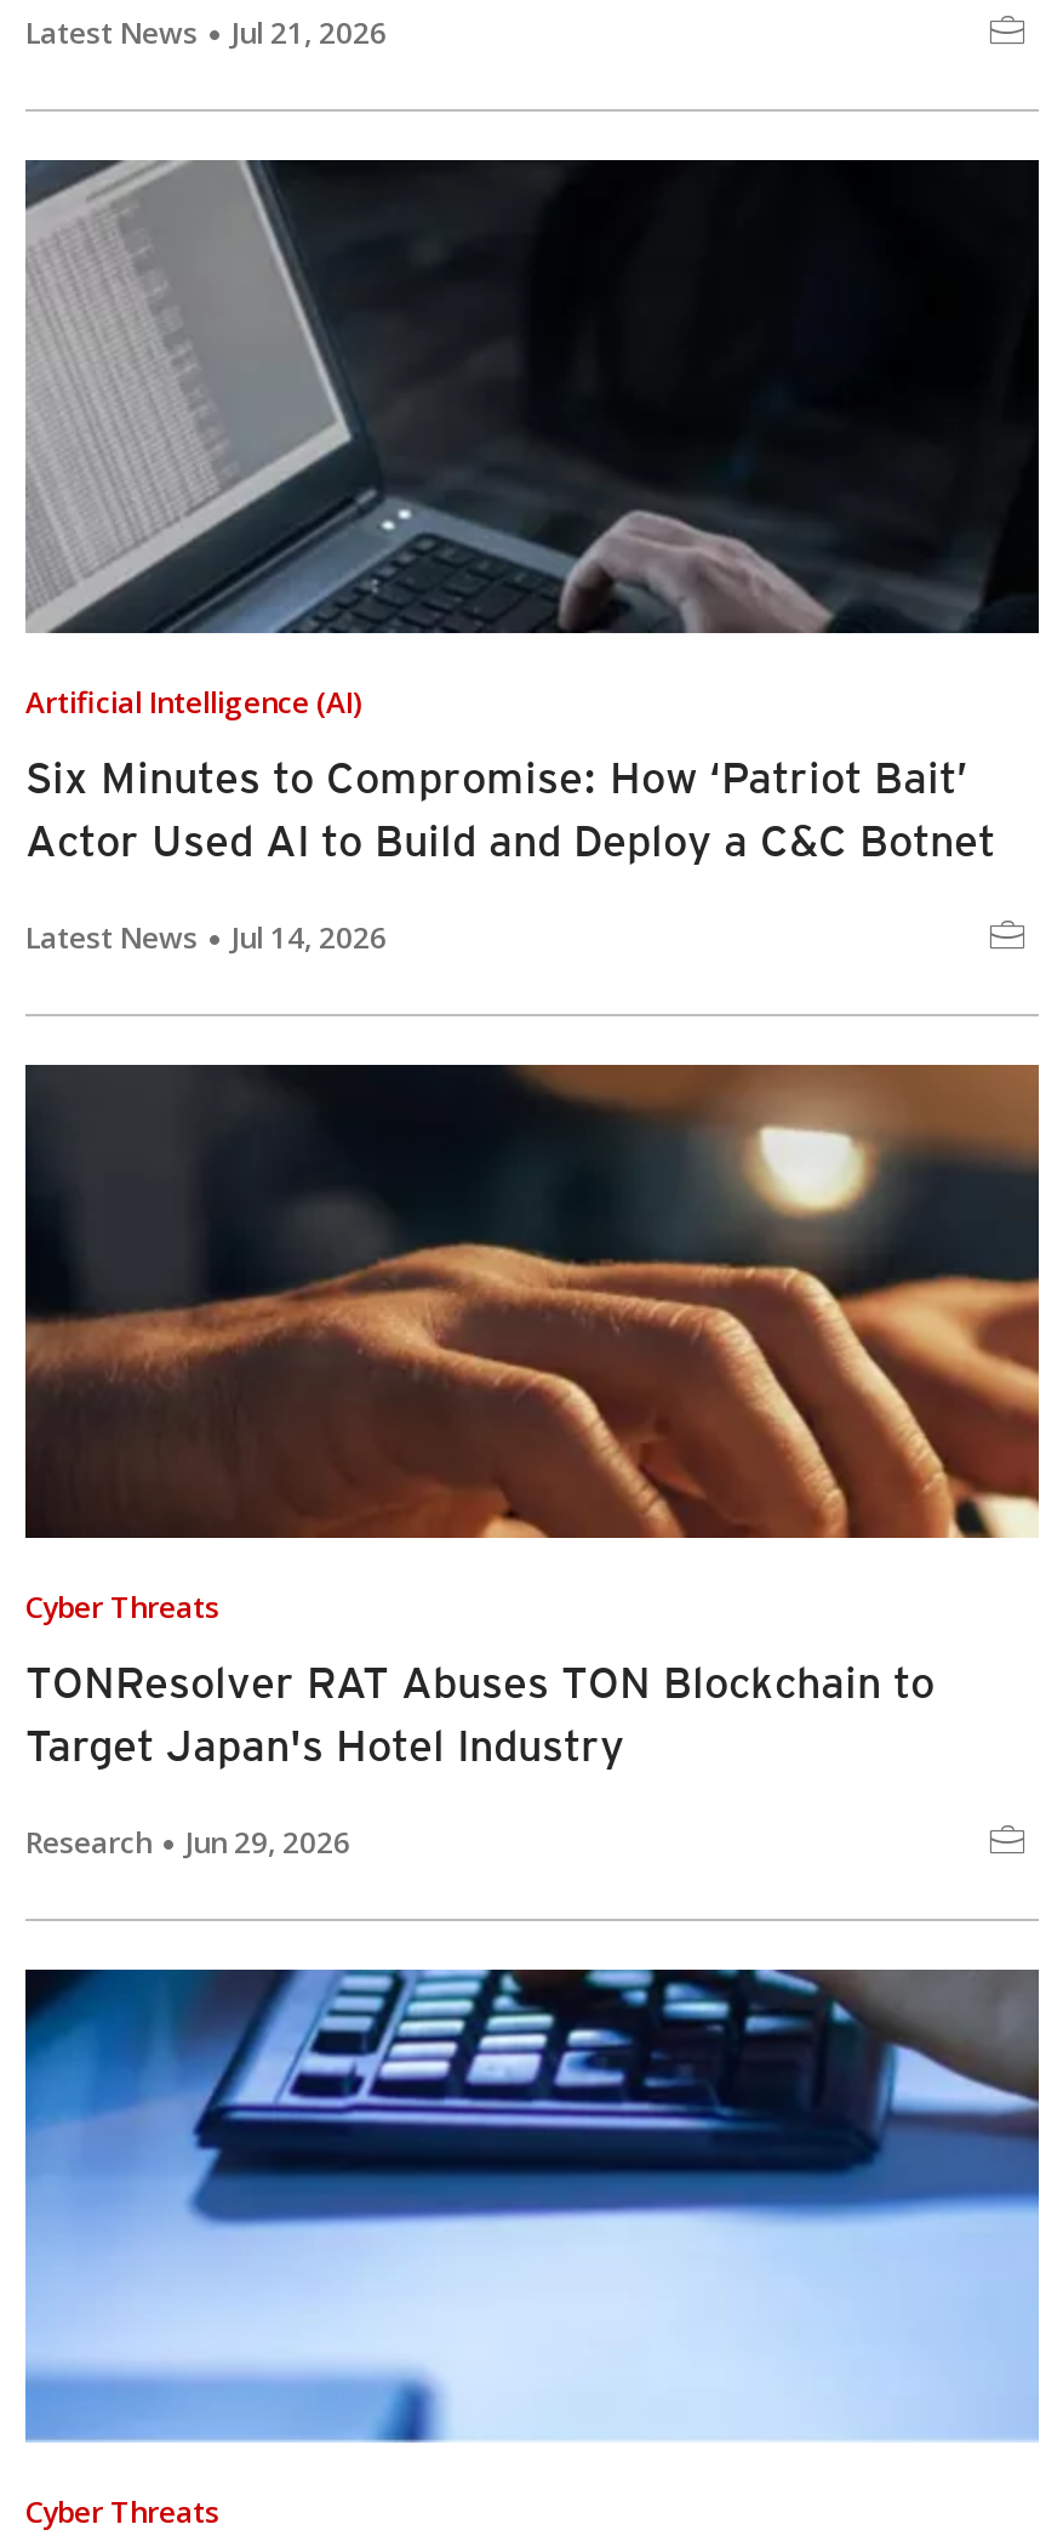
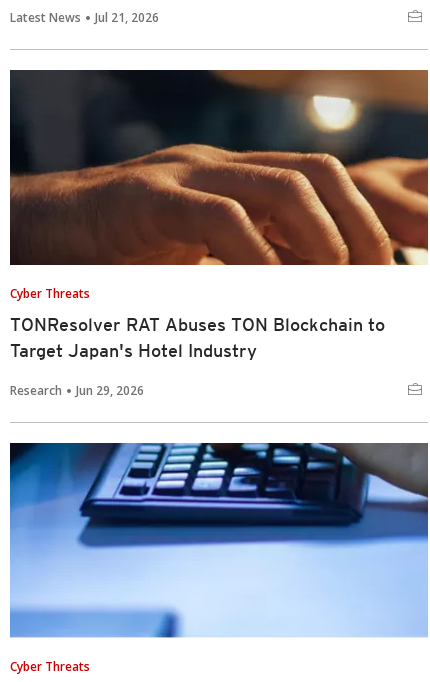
[25,158,1041,959] [image] | Artificial Intelligence (AI) | Six Minutes to Compromise: How ‘Patriot Bait’ | Actor Used AI to Build and Deploy a C&C Botnet | Latest News | Jul 14, 2026 -> none

